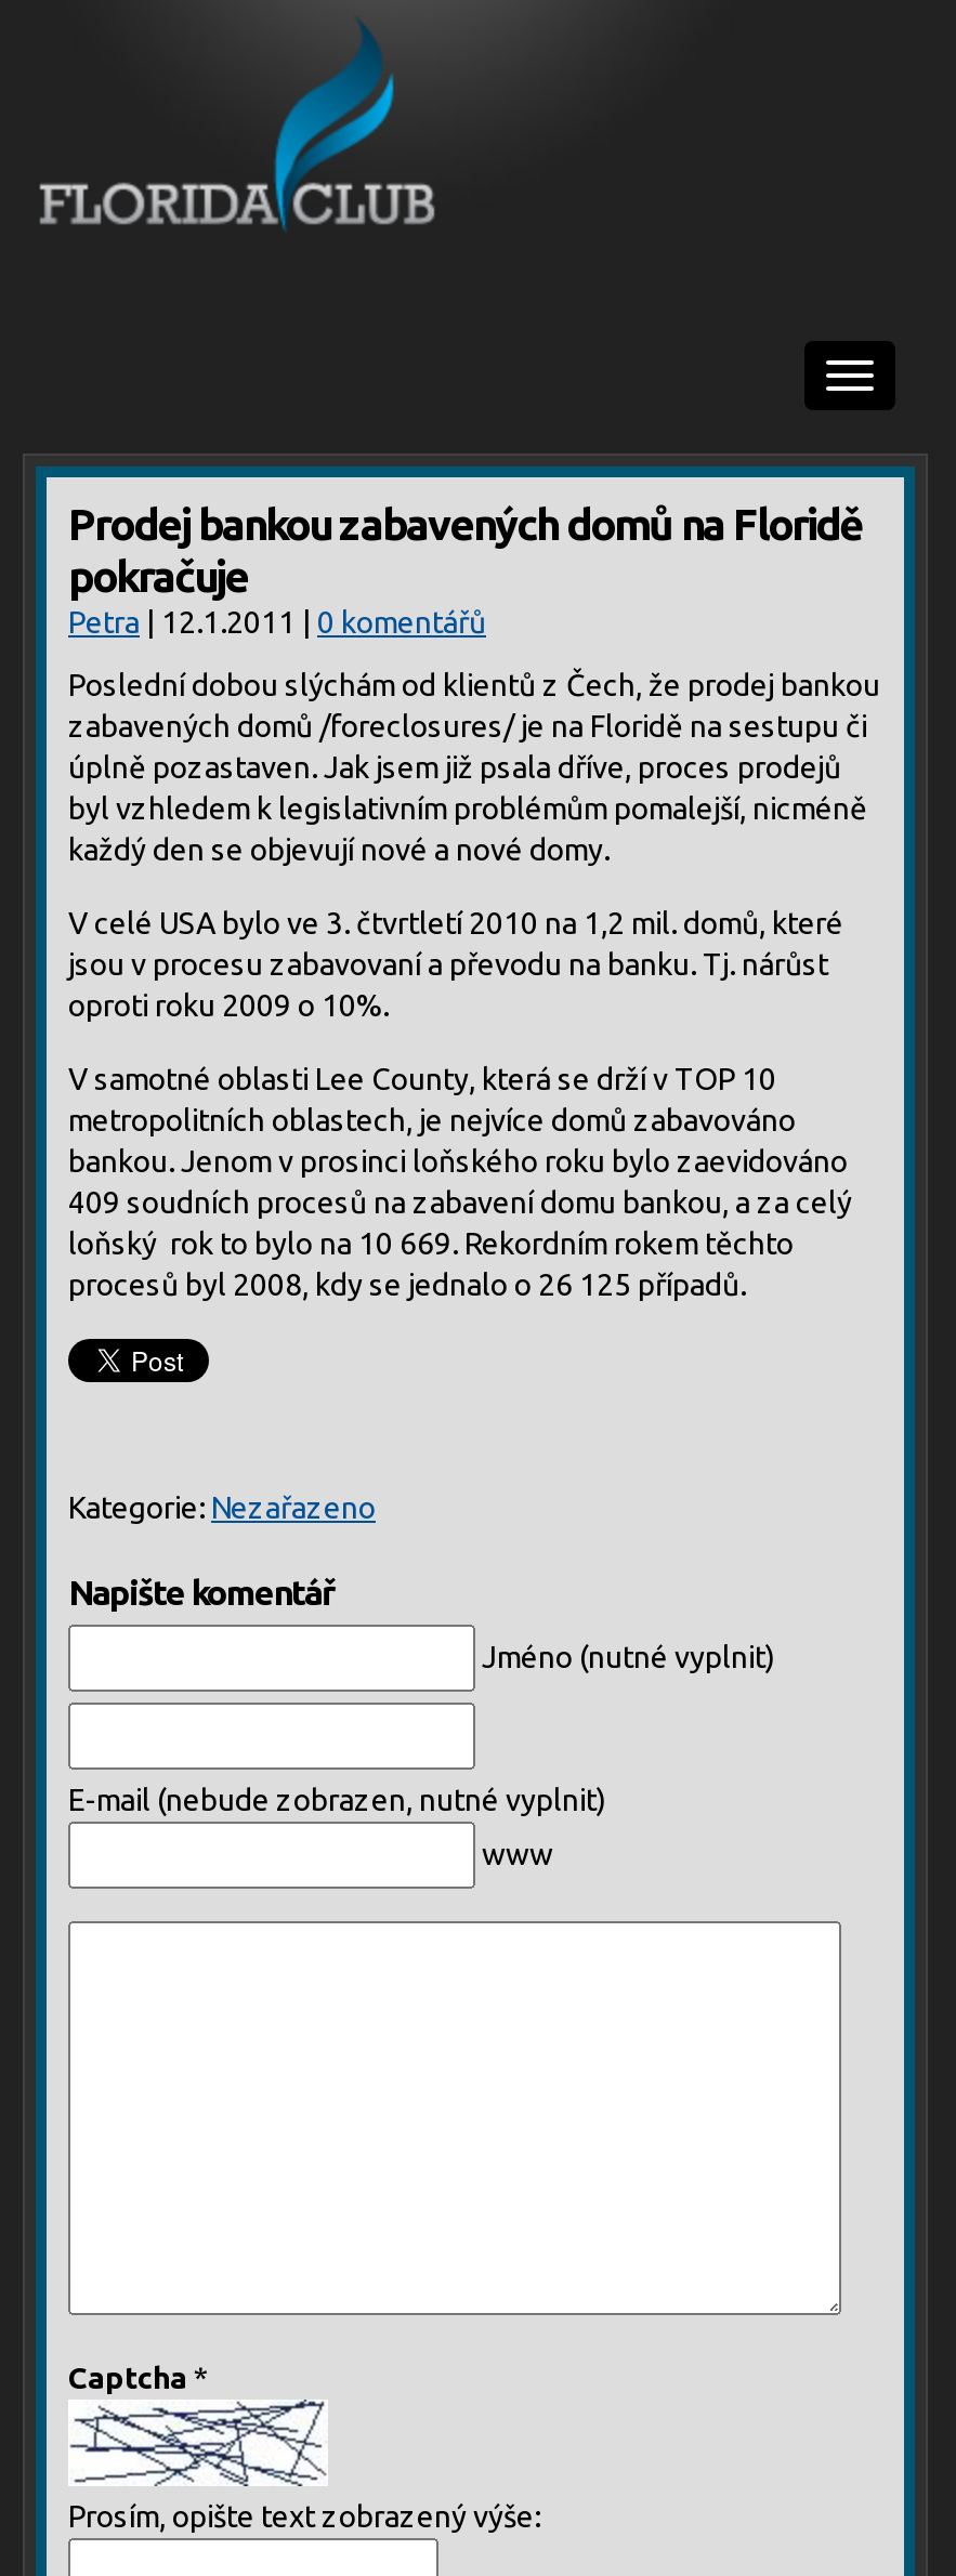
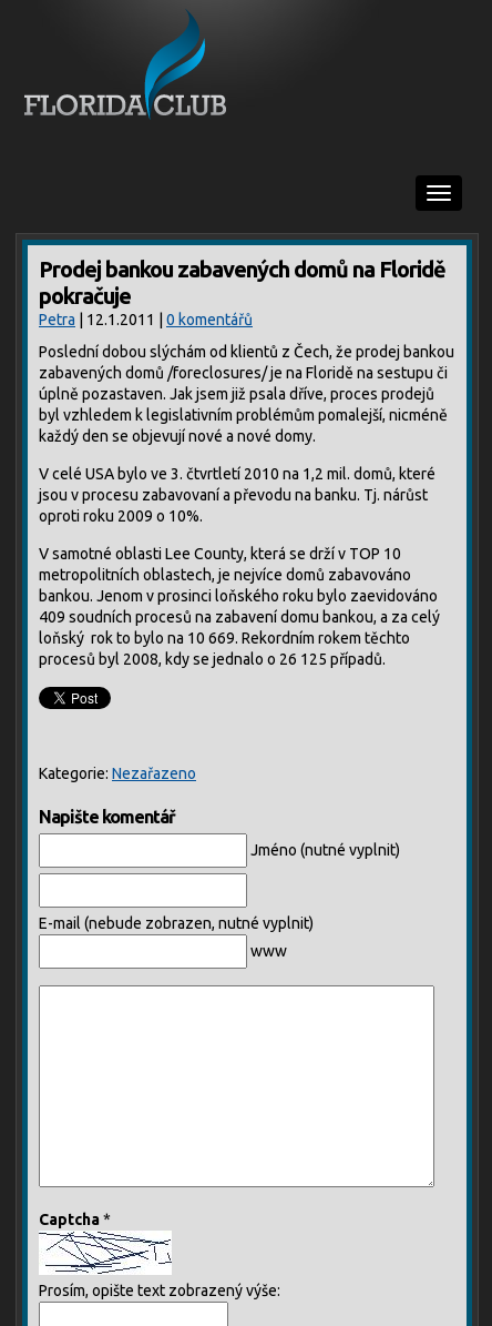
[70,2400,326,2486] [image] -> [39,1231,172,1275] [image]

